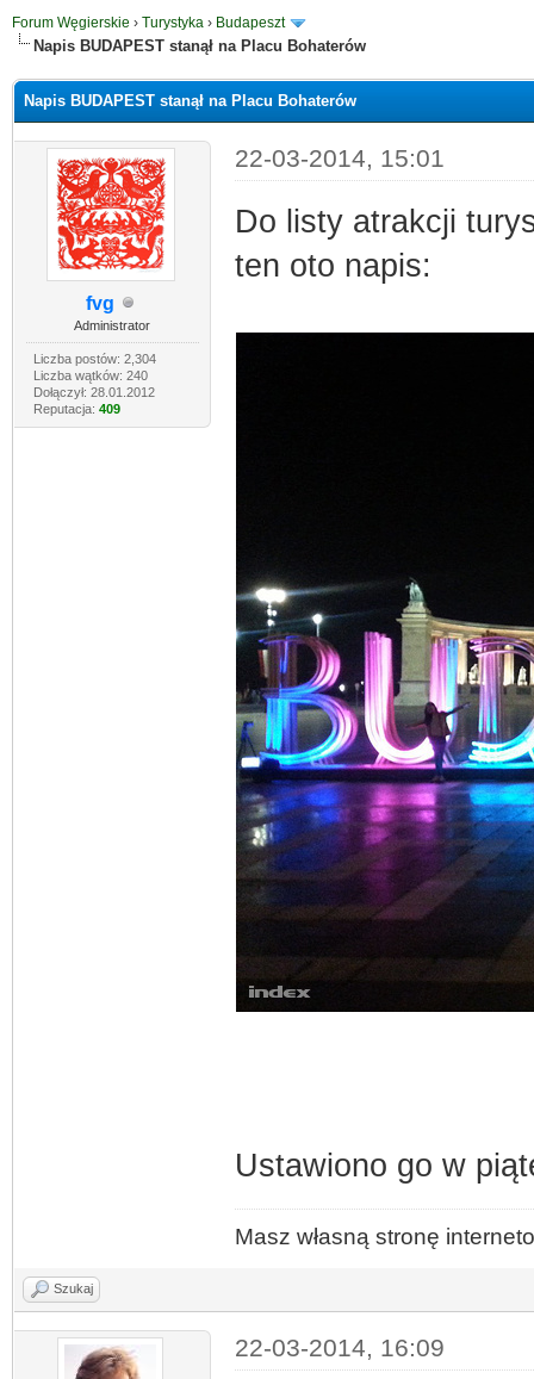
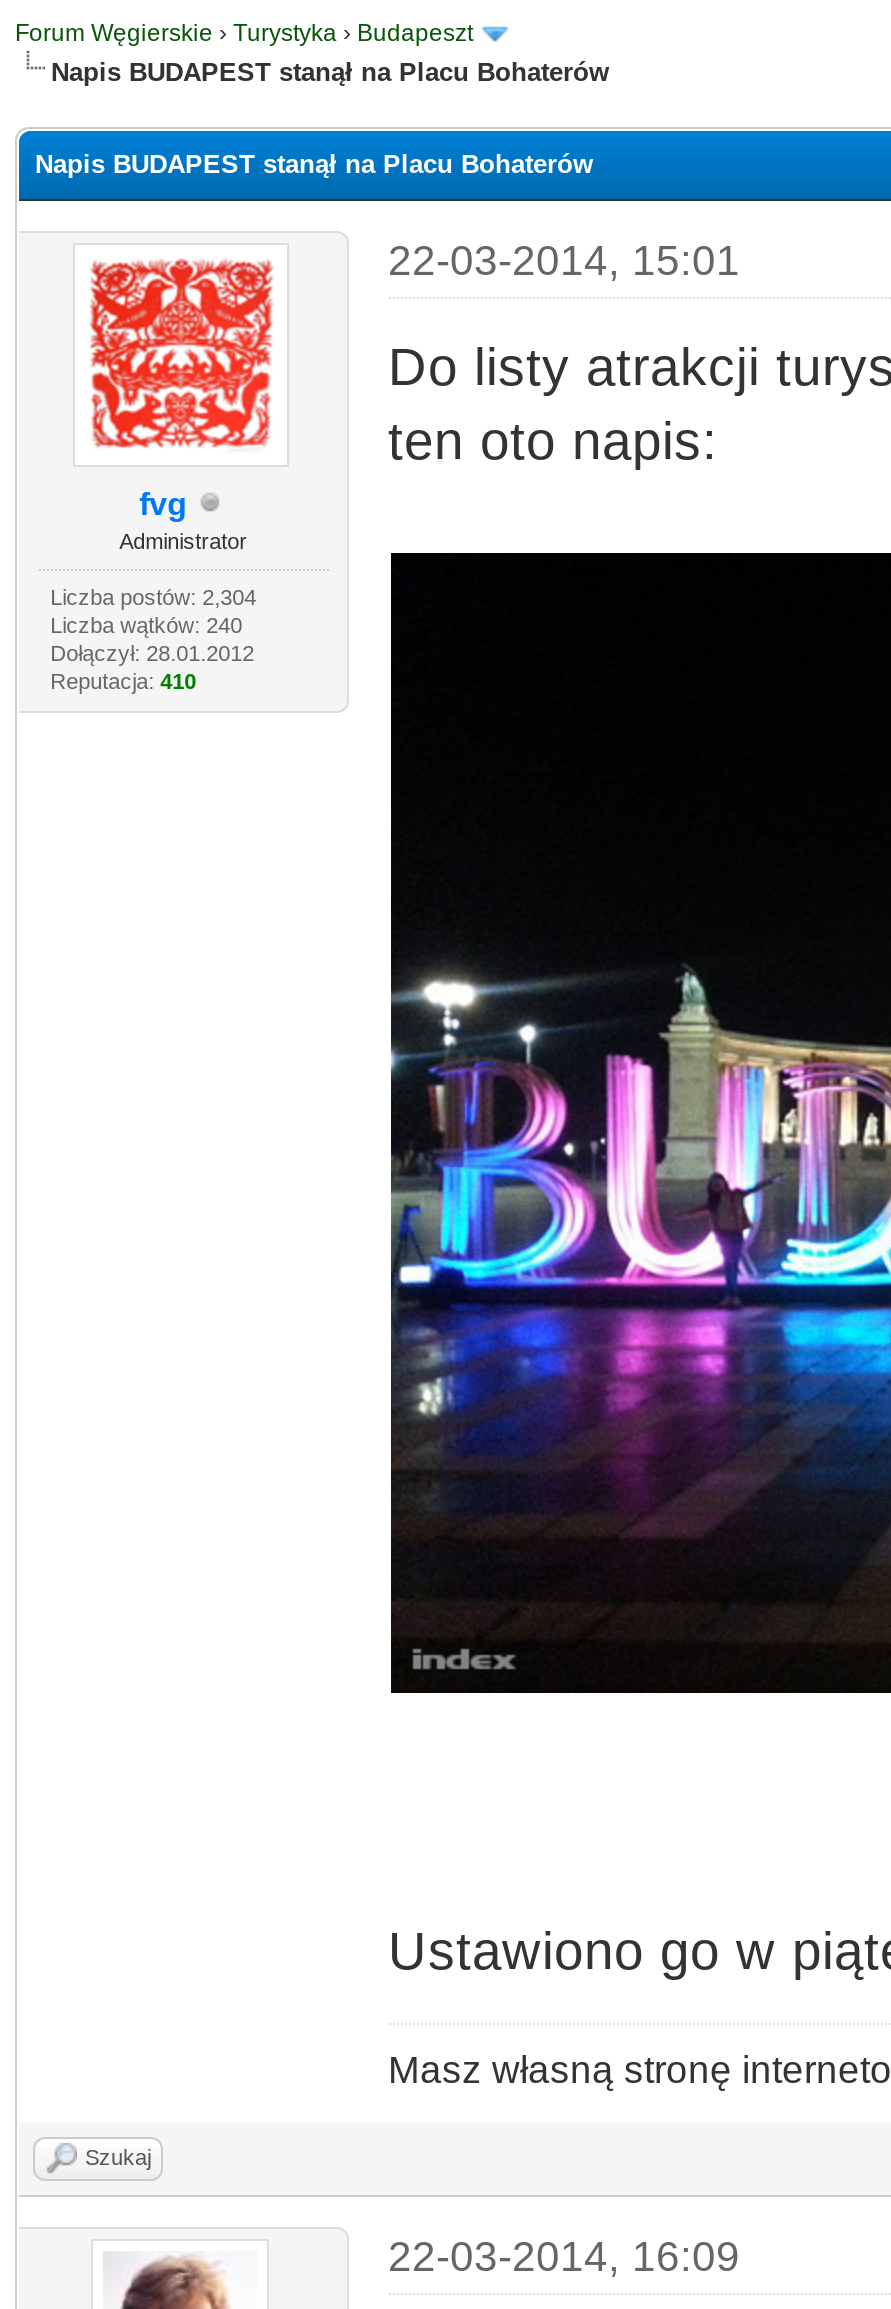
[33,401,120,416] Reputacja: 409 -> [50,669,196,693] Reputacja: 410

